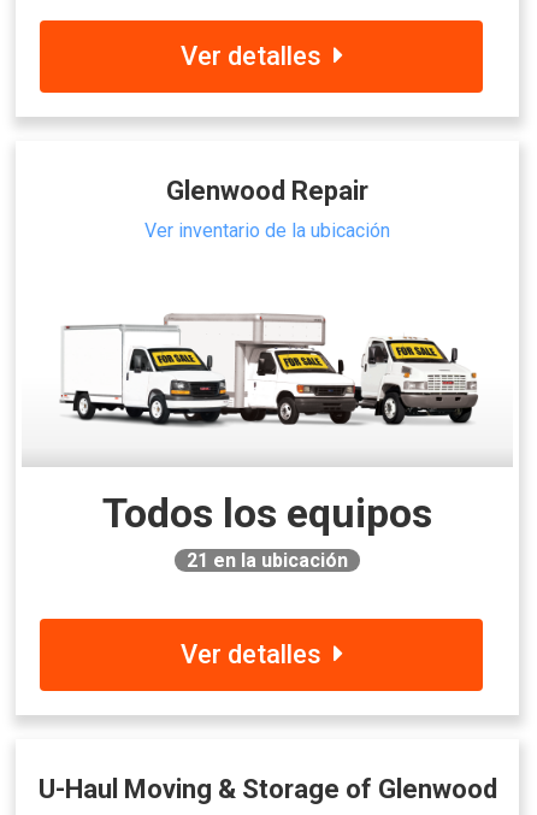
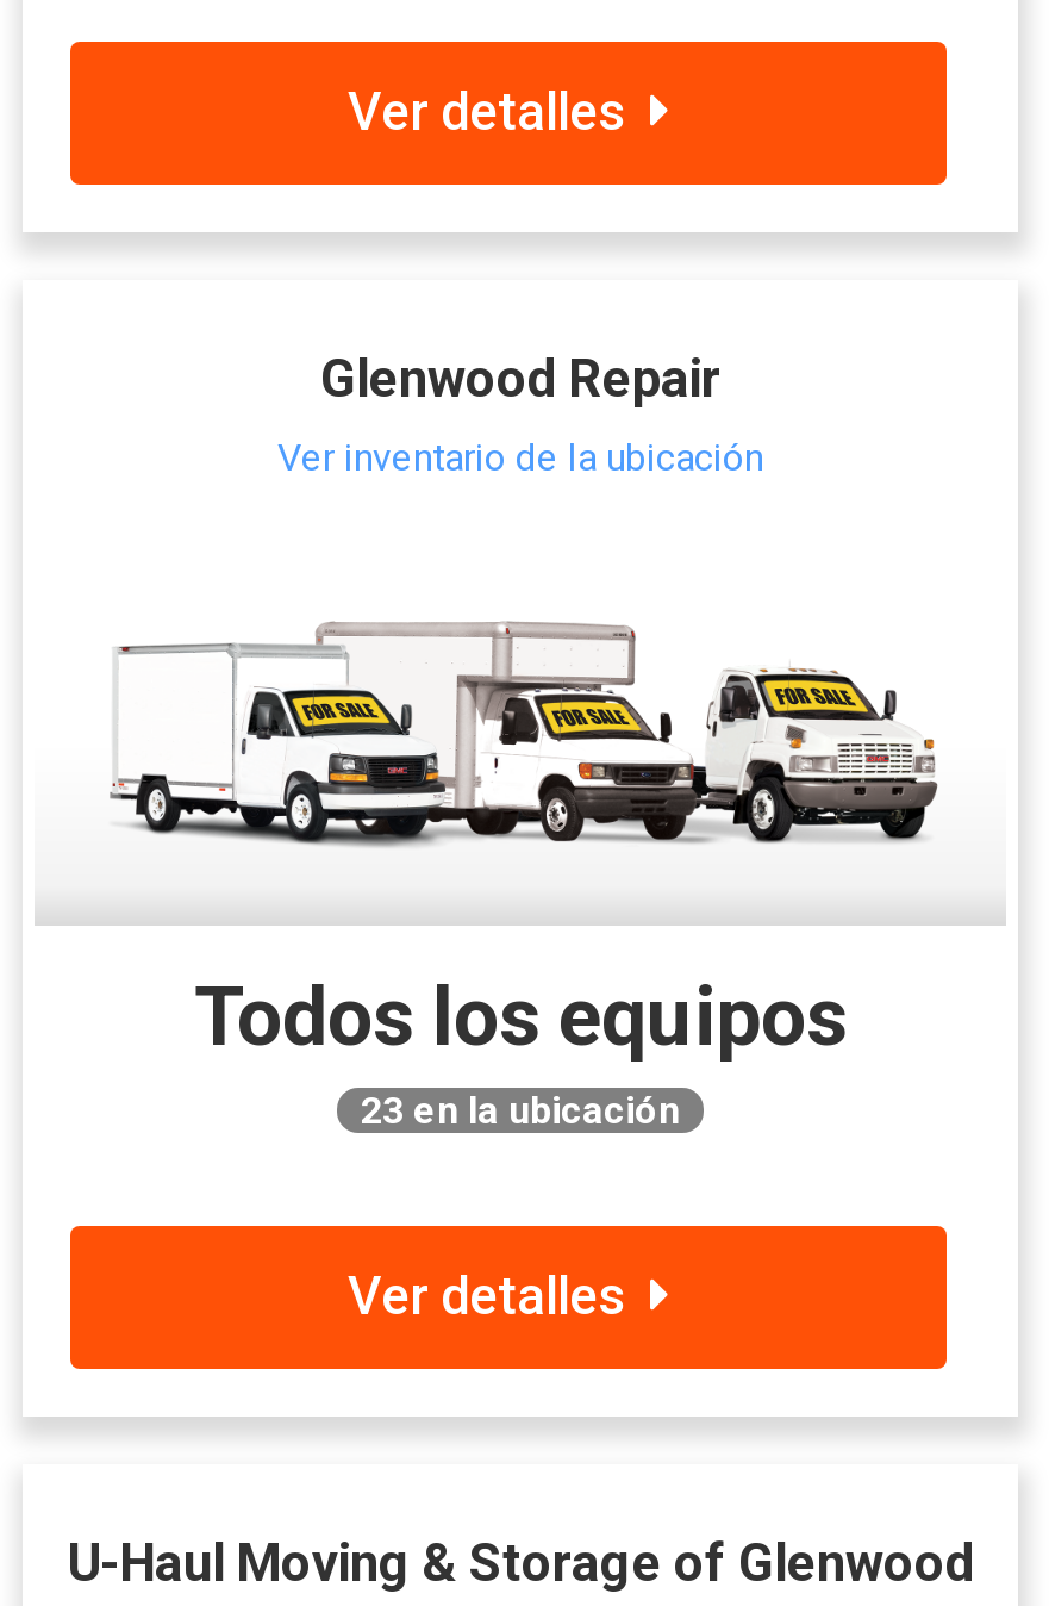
[187,549,348,572] 21en la ubicación -> [361,1088,680,1134] 23en la ubicación

